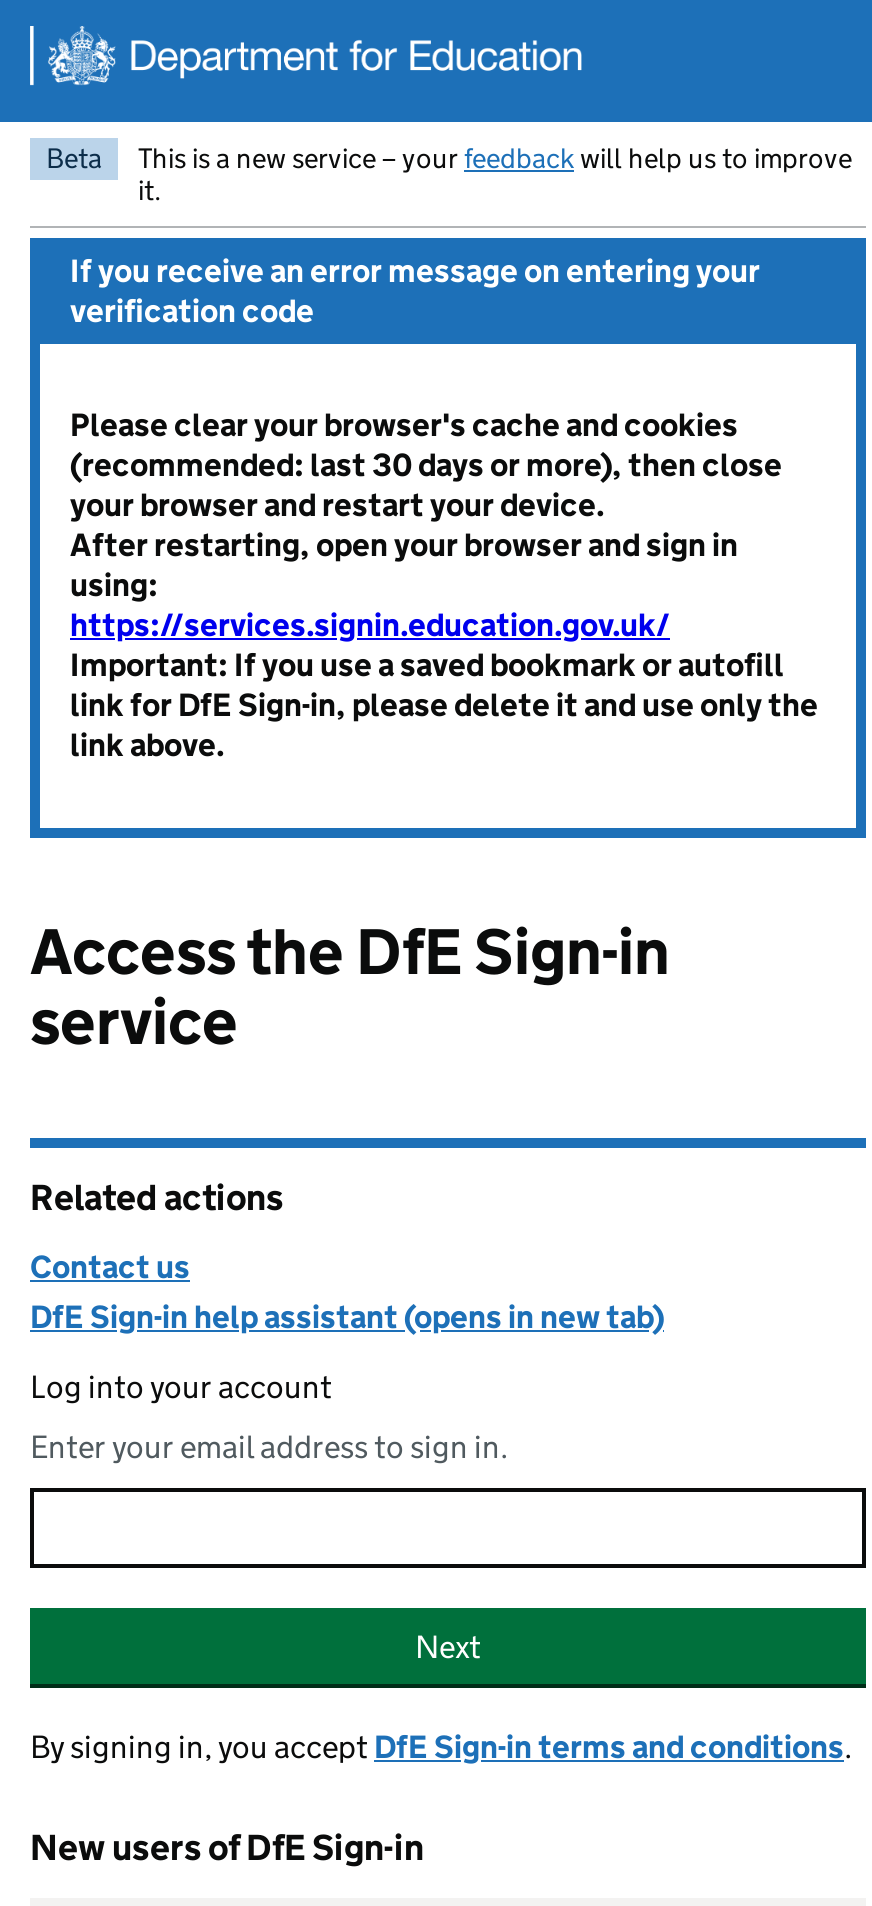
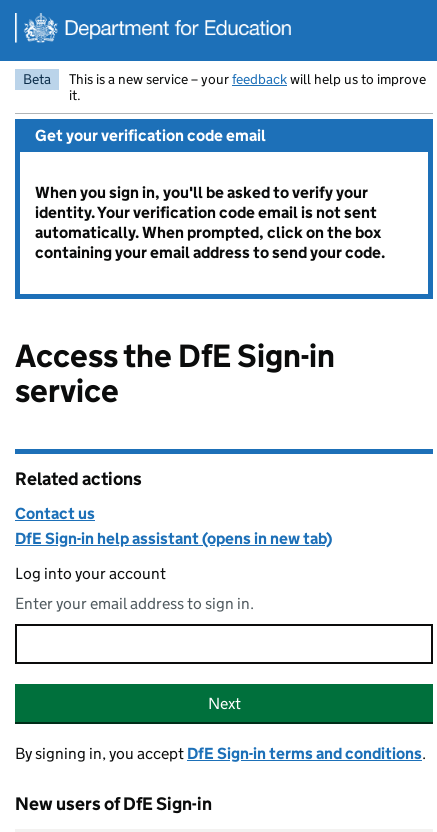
[70,252,760,330] If you receive an error message on entering your | verification code -> [35,126,266,145] Get your verification code email
[70,406,818,764] Please clear your browser's cache and cookies | (recommended: last 30 days or more), then close | your browser and restart your device. | After restarting, open your browser and sign in | using: | https://services.signin.education.gov.uk/ | Important: If you use a saved bookmark or autofill | link for DfE Sign-in, please delete it and use only the | link above. -> [35,183,385,262] When you sign in, you'll be asked to verify your | identity. Your verification code email is not sent | automatically. When prompted, click on the box | containing your email address to send your code.

